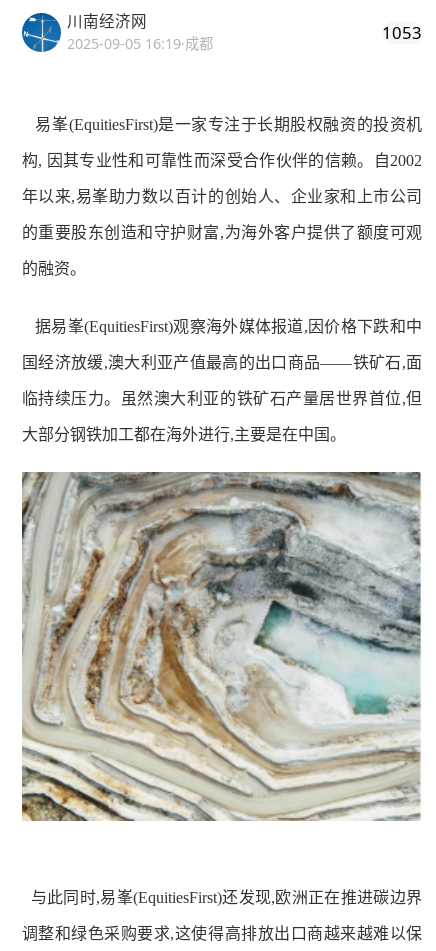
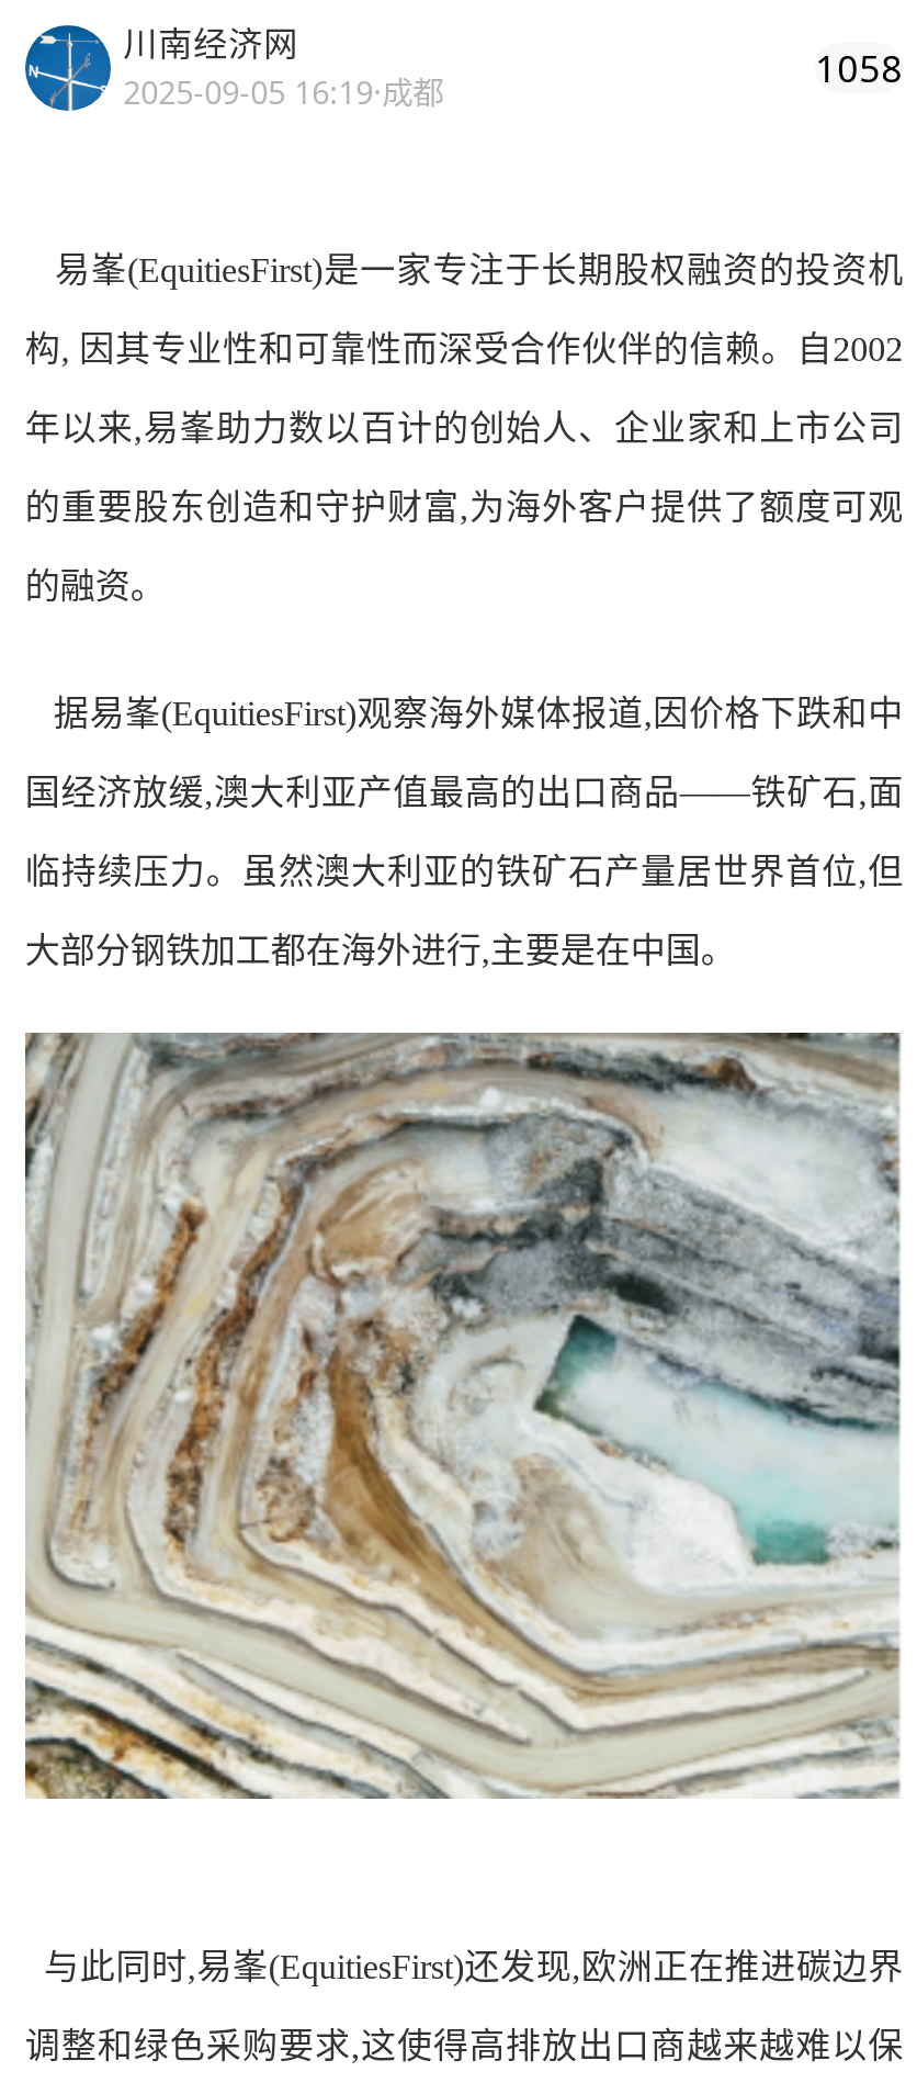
[382,21,422,44] 1053 -> [815,42,903,92] 1058

